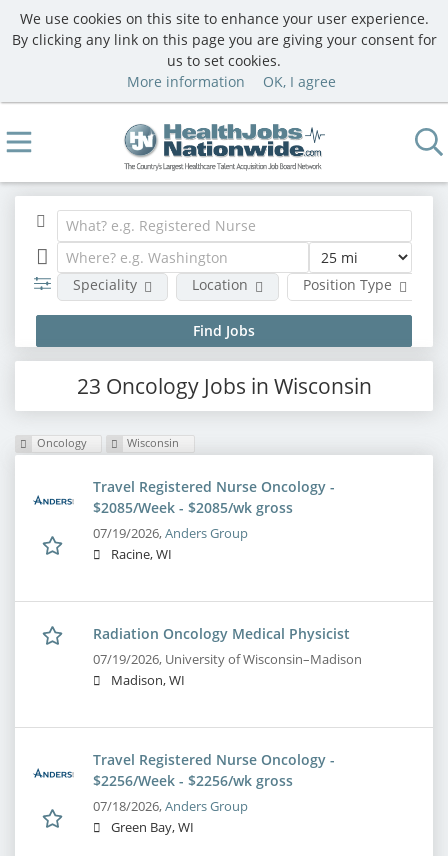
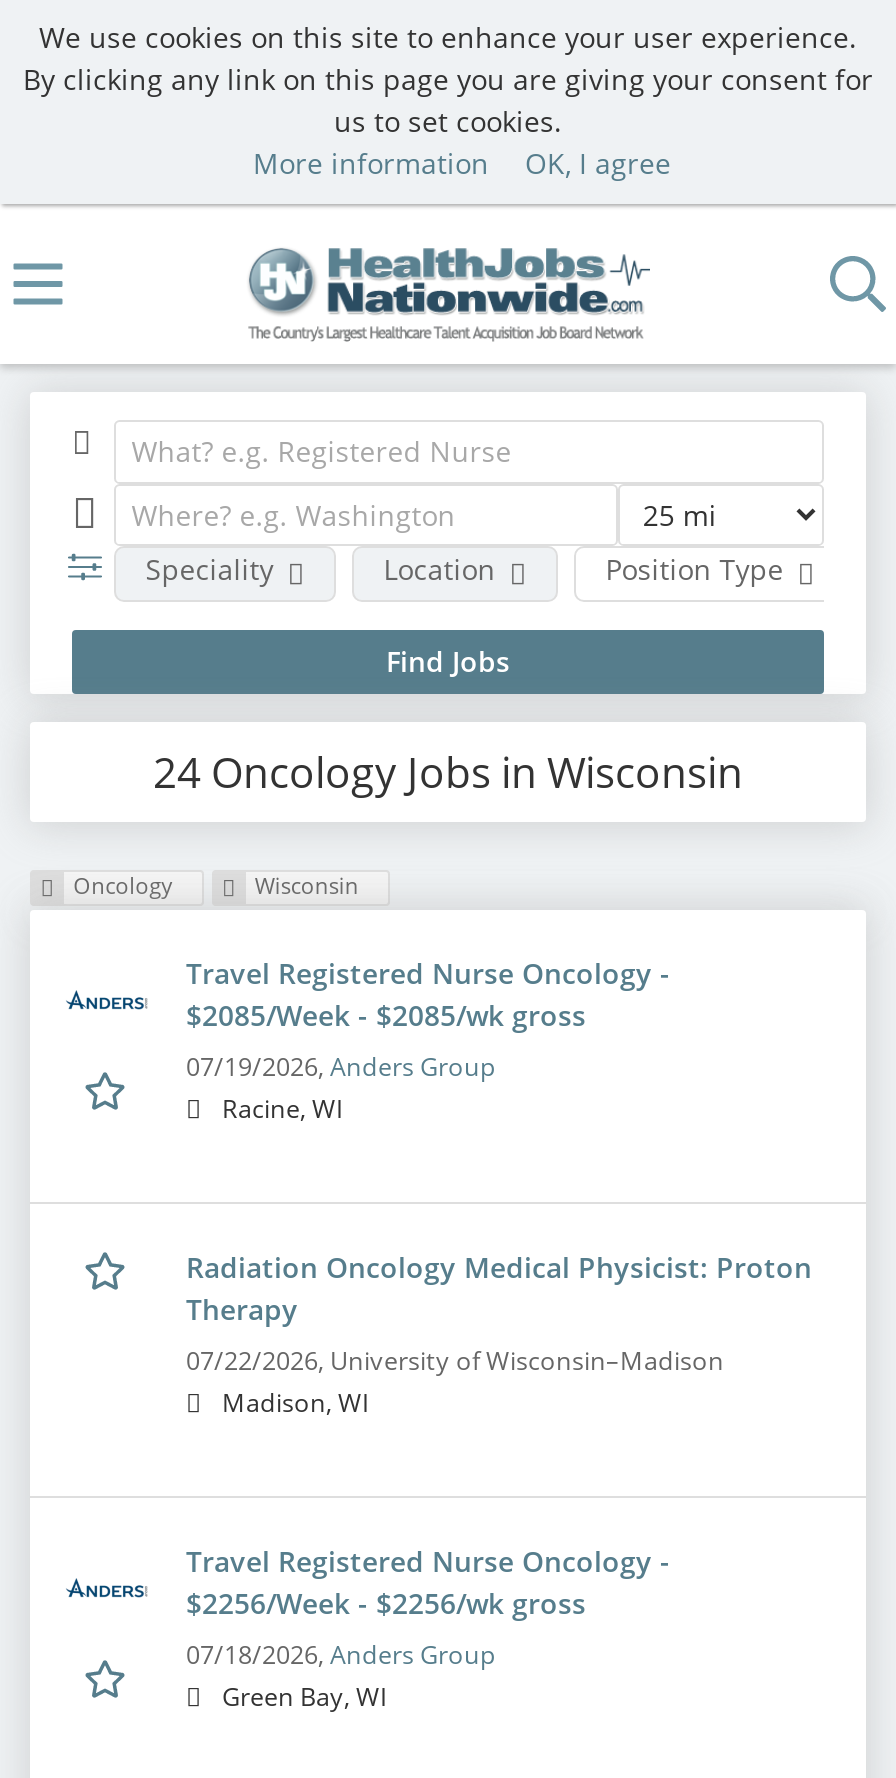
[76,371,371,399] 23 Oncology Jobs in Wisconsin -> [153,743,743,799] 24 Oncology Jobs in Wisconsin
[93,624,362,668] Radiation Oncology Medical Physicist | 07/19/2026, University of Wisconsin–Madison -> [186,1249,812,1379] Radiation Oncology Medical Physicist: Proton | Therapy | 07/22/2026, University of Wisconsin–Madison

